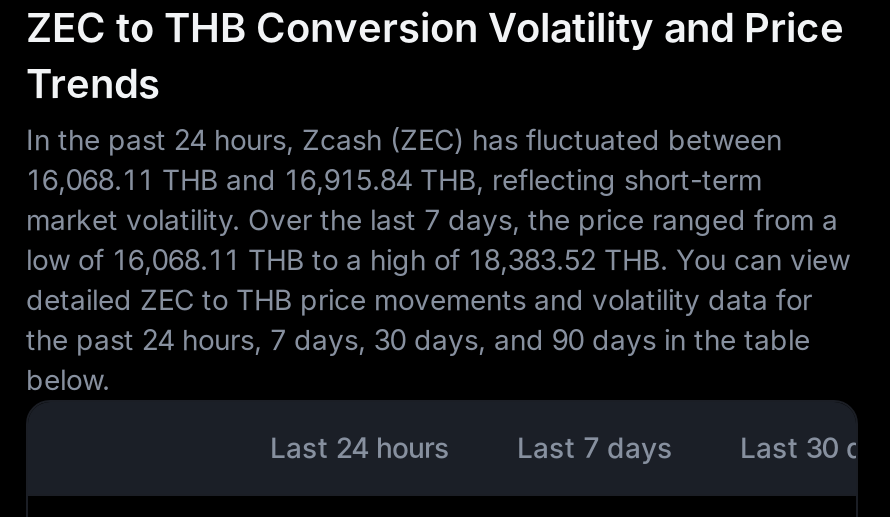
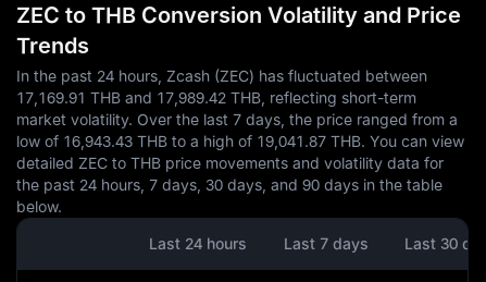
[26,163,762,197] 16,068.11 THB and 16,915.84 THB, reflecting short-term -> [16,89,416,107] 17,169.91 THB and 17,989.42 THB, reflecting short-term
[26,243,850,277] low of 16,068.11 THB to a high of 18,383.52 THB. You can view -> [16,132,464,151] low of 16,943.43 THB to a high of 19,041.87 THB. You can view

